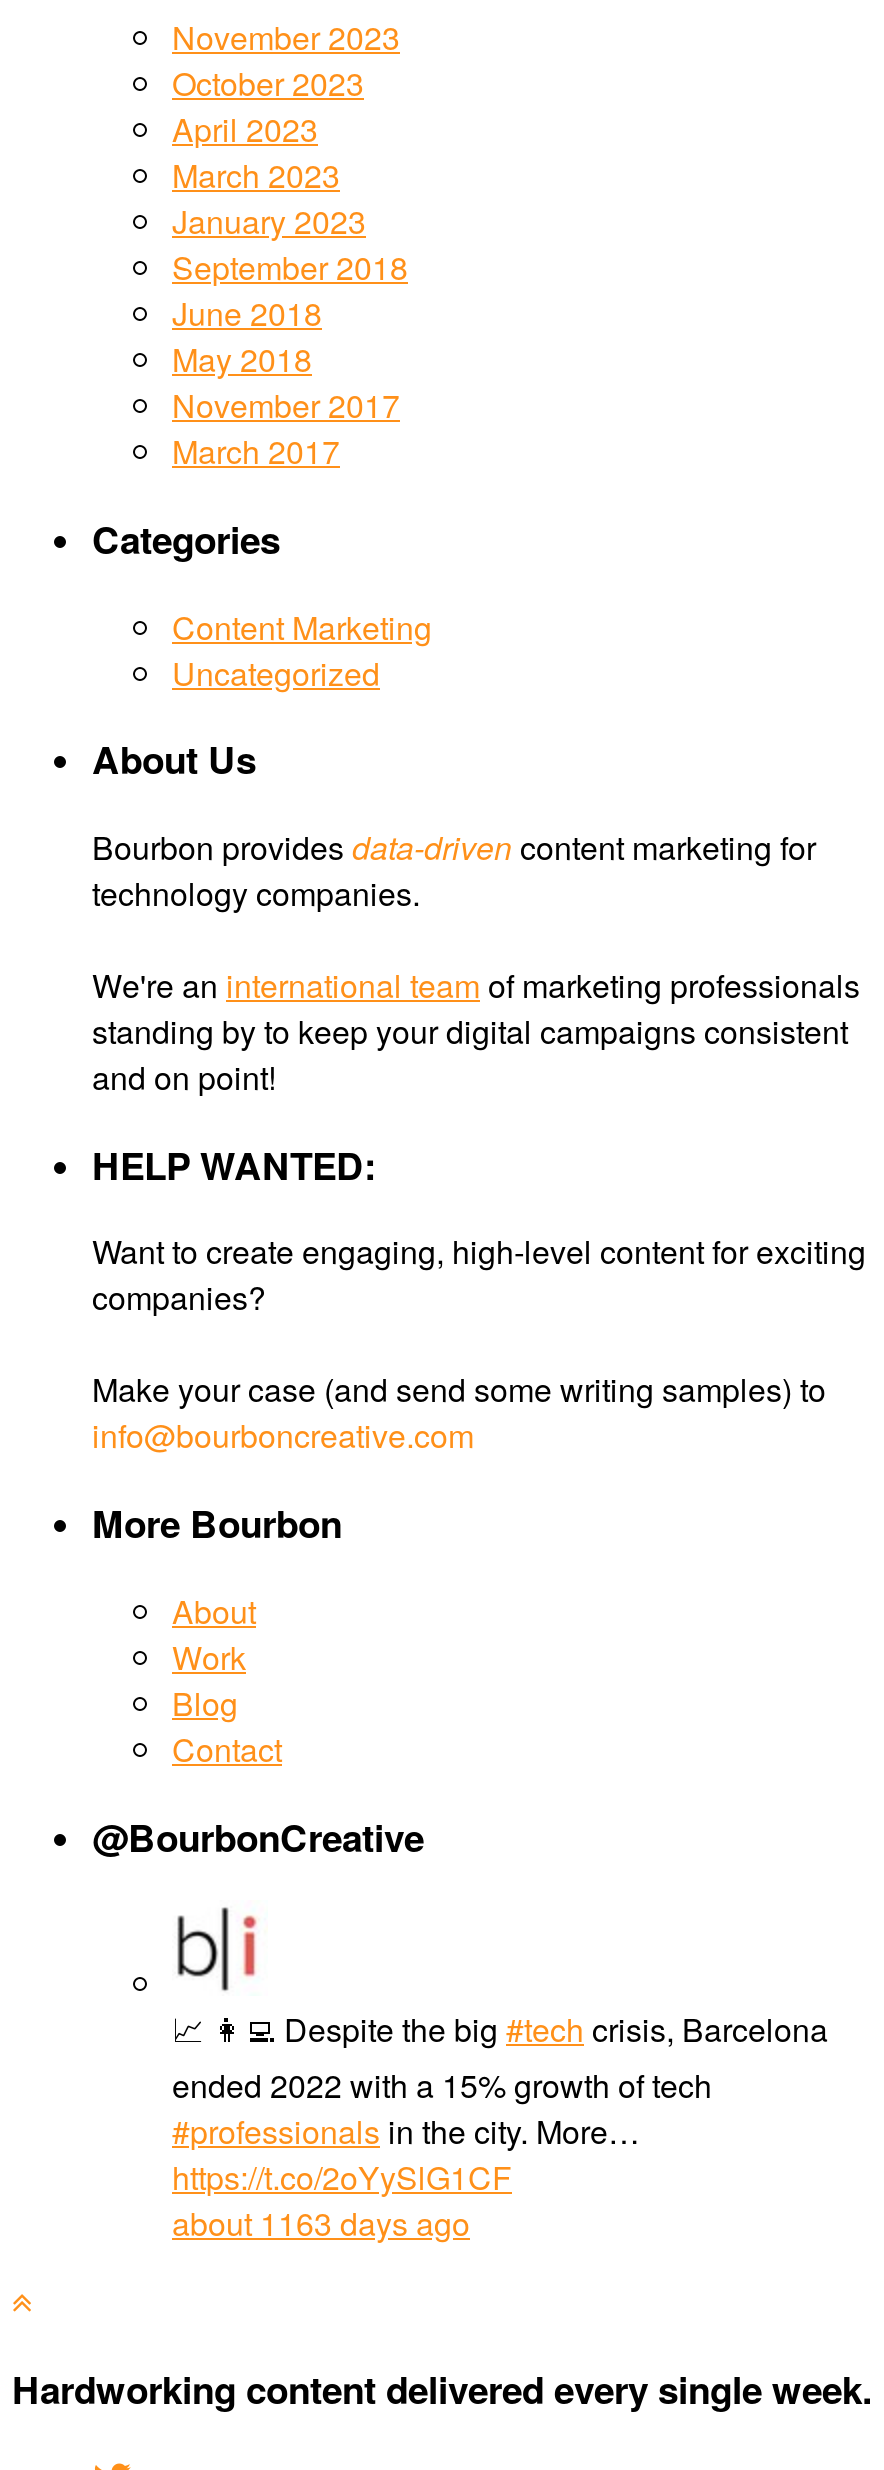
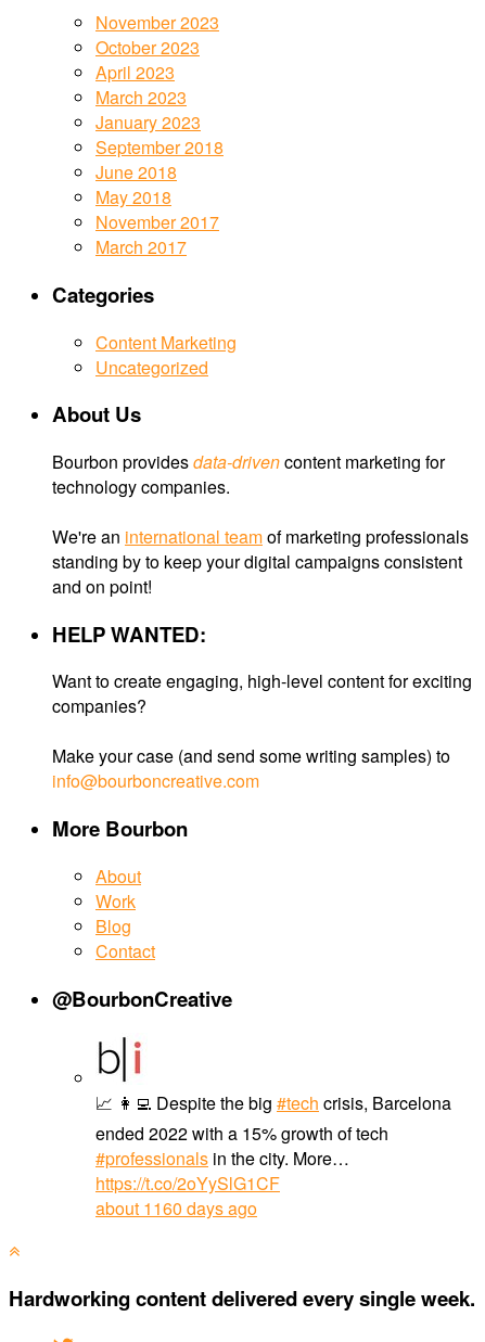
[172,2201,470,2247] about 1163 days ago -> [95,1196,257,1221] about 1160 days ago

